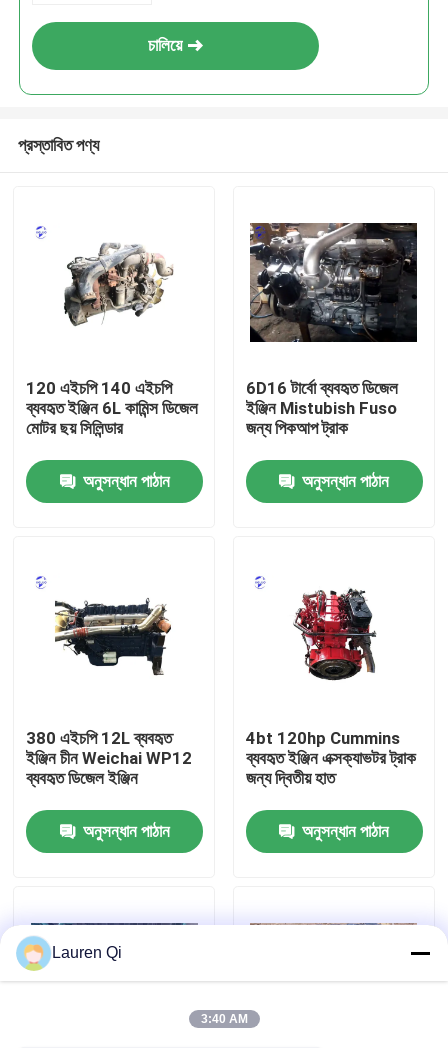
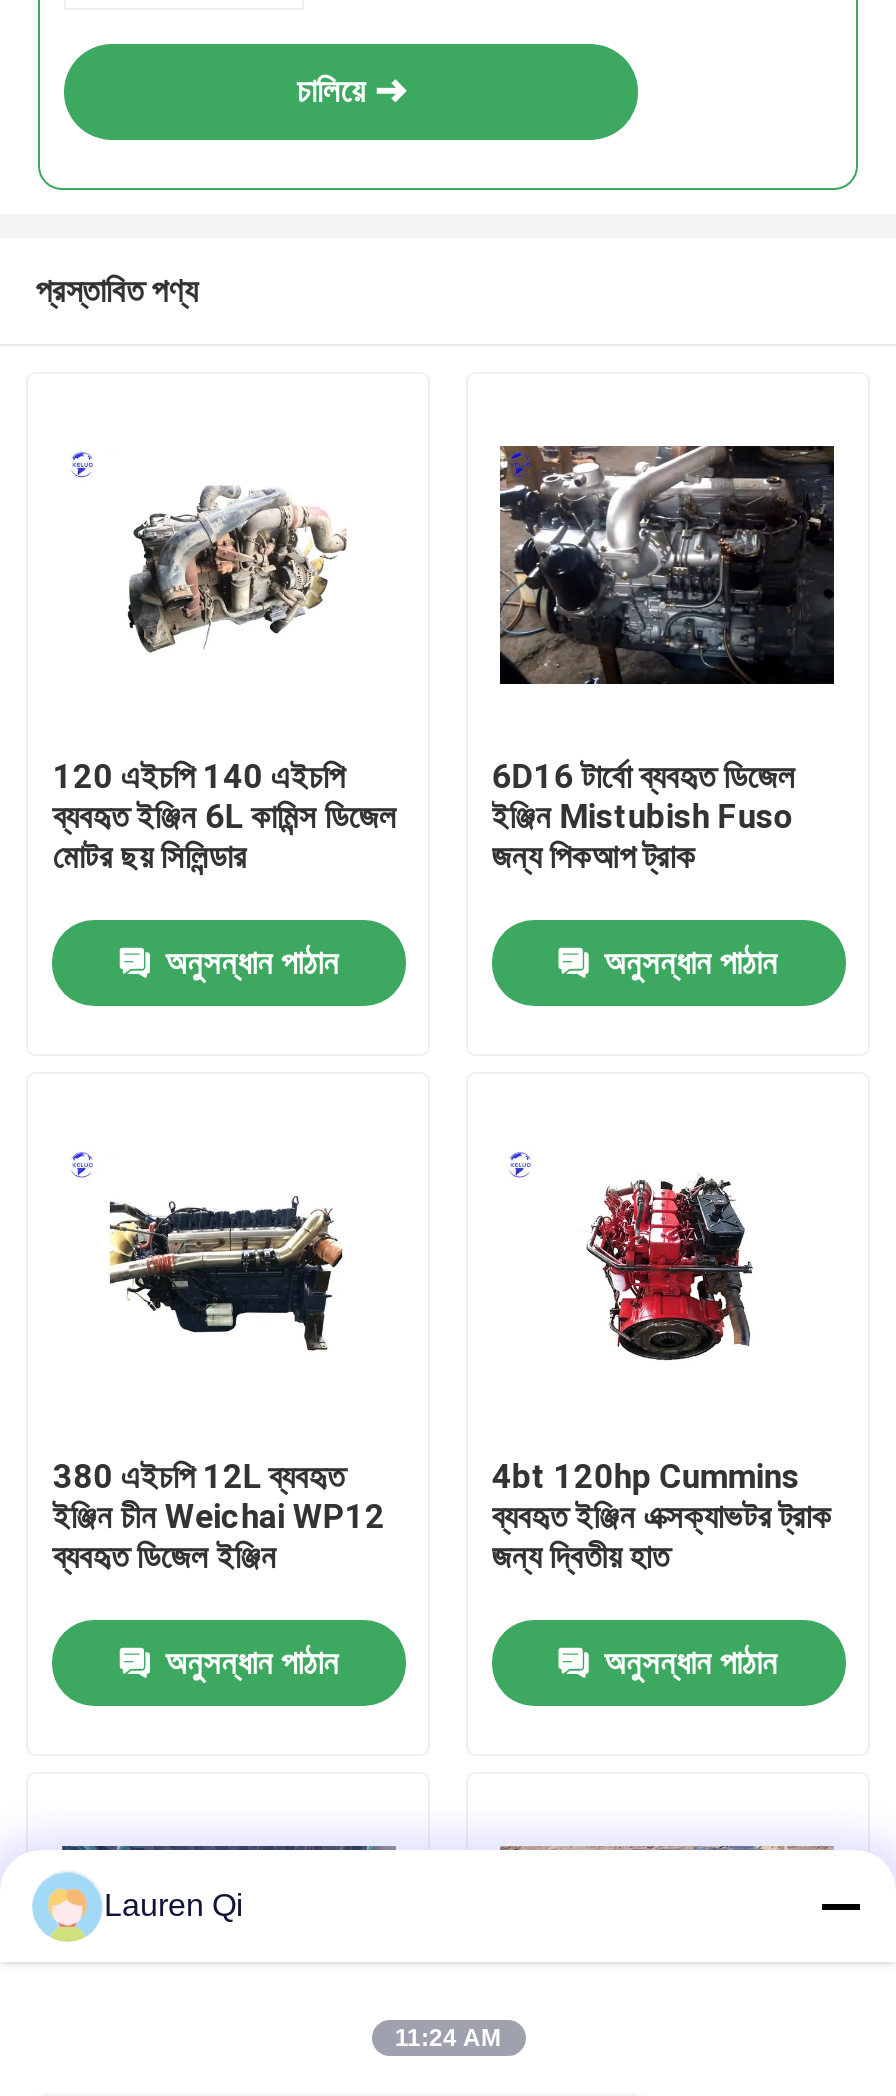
[200,1012,247,1026] 3:40 AM -> [395,2024,501,2052] 11:24 AM

